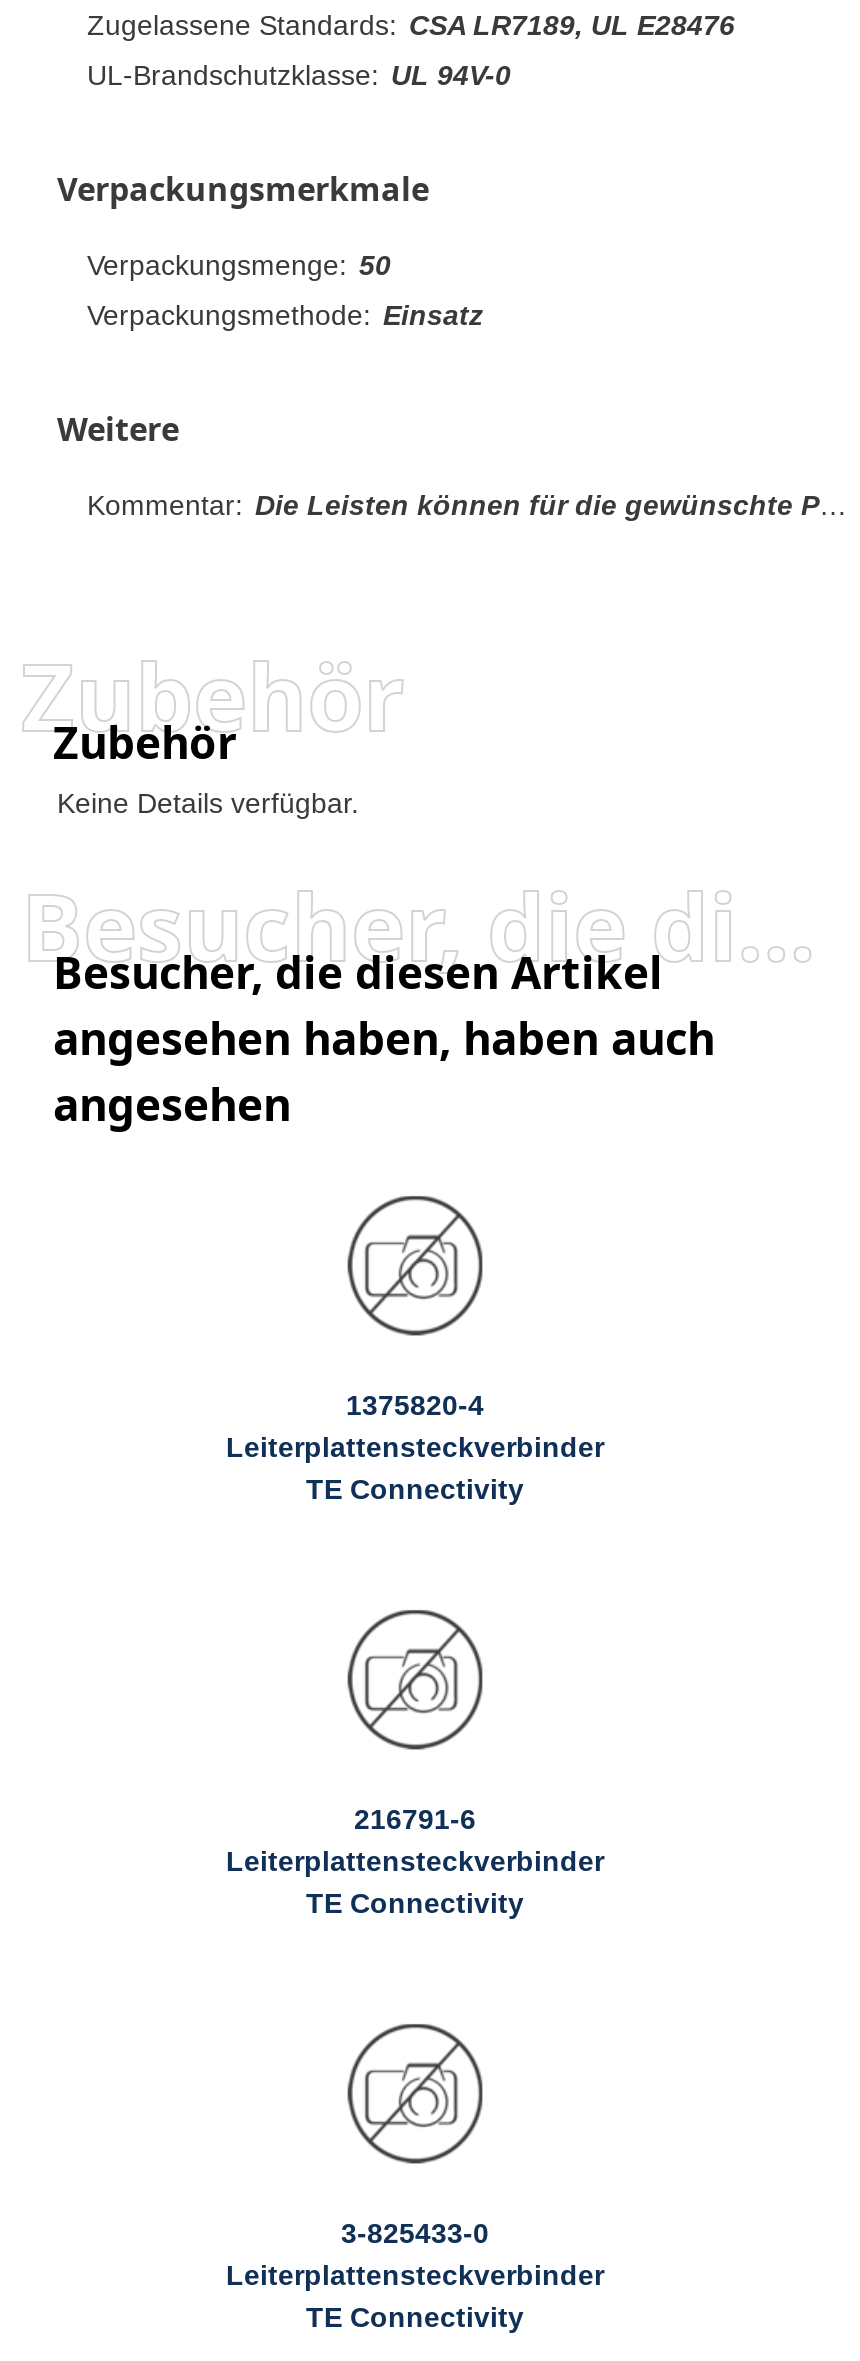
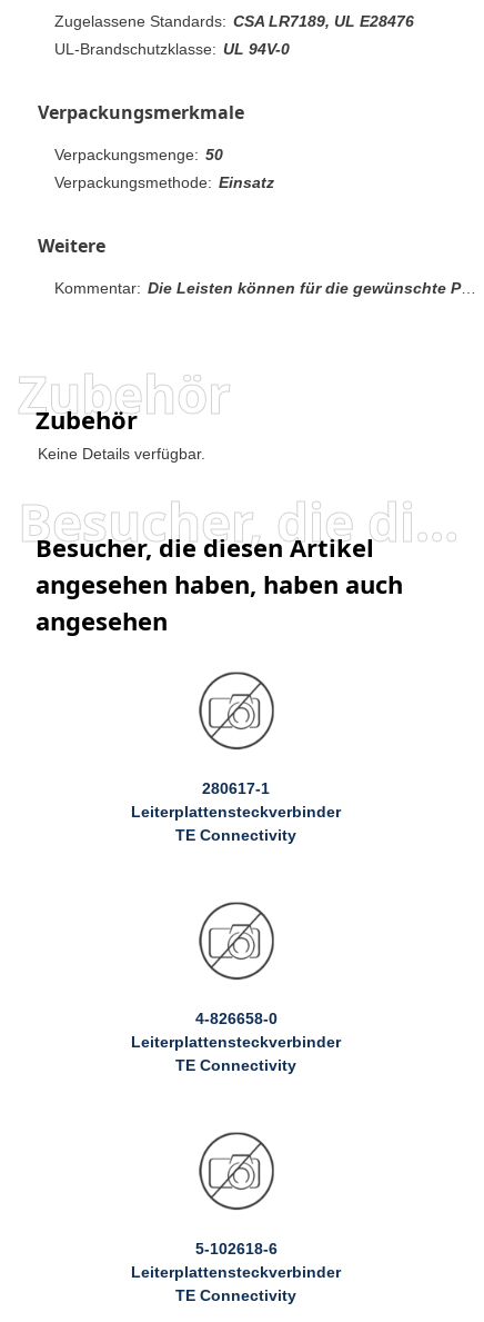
[346,1389,484,1421] 1375820-4 -> [203,779,270,797] 280617-1
[354,1803,476,1835] 216791-6 -> [195,1009,278,1027] 4-826658-0
[341,2217,489,2249] 3-825433-0 -> [195,1240,278,1257] 5-102618-6

